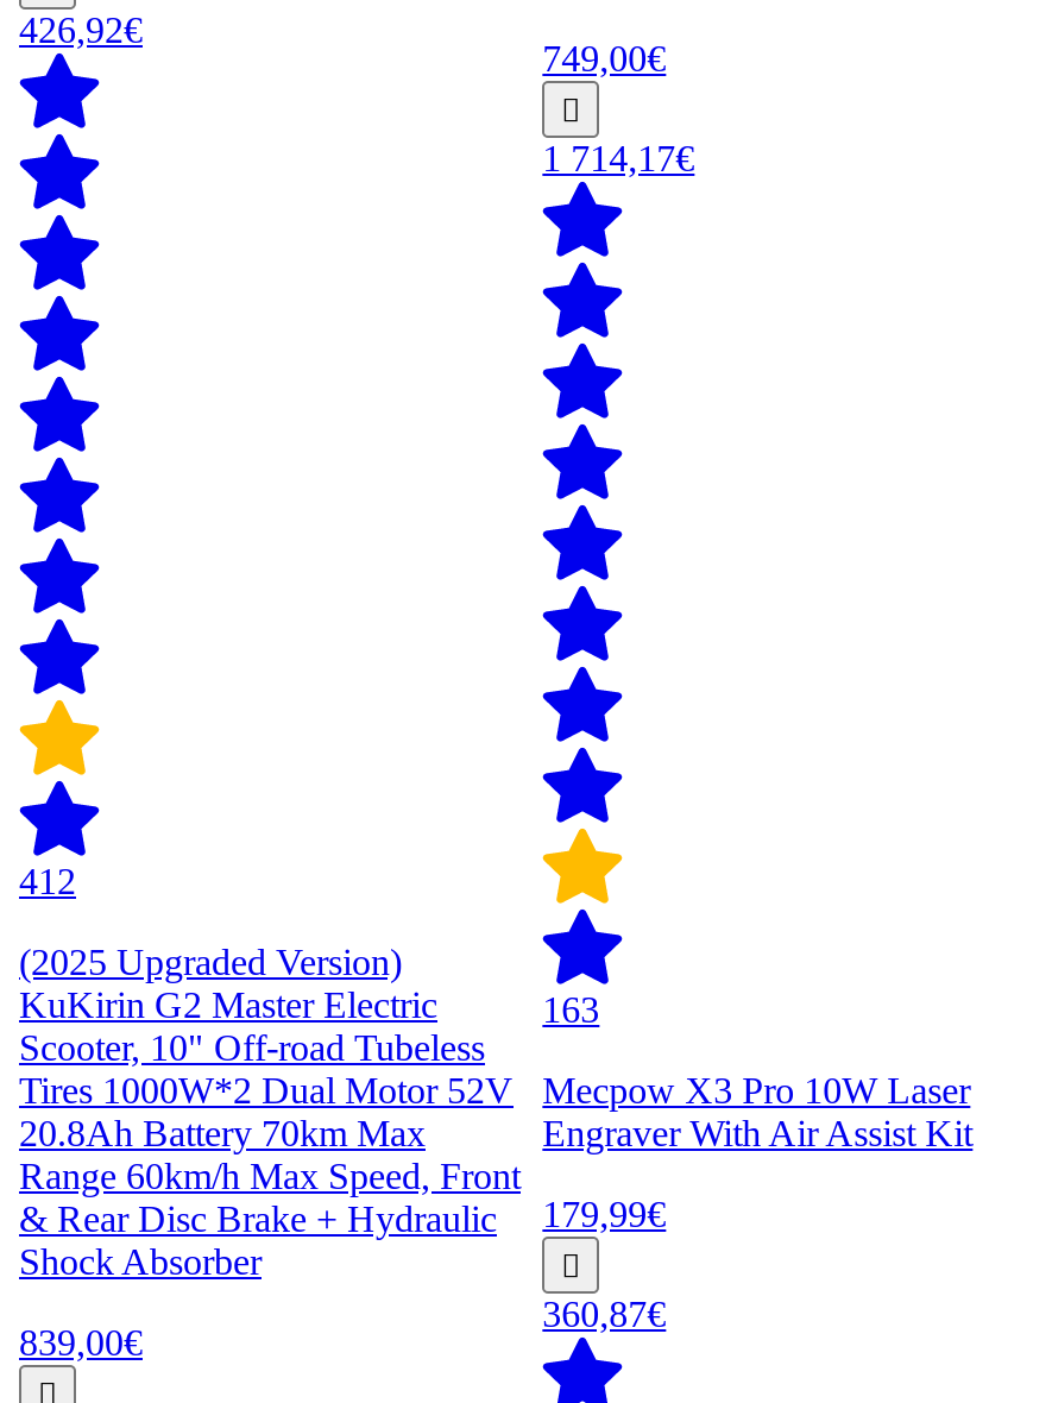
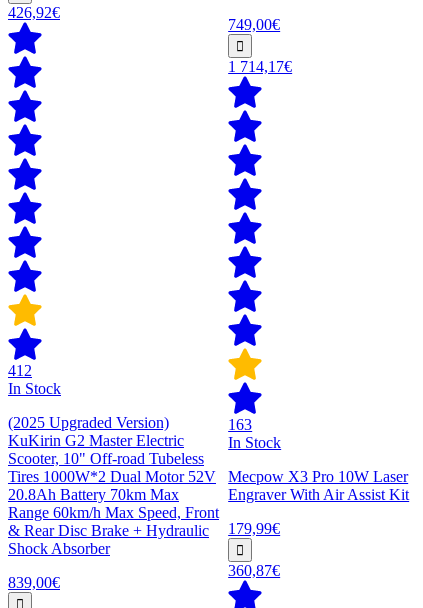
none -> [8,380,61,397] In Stock
none -> [228,434,281,451] In Stock

